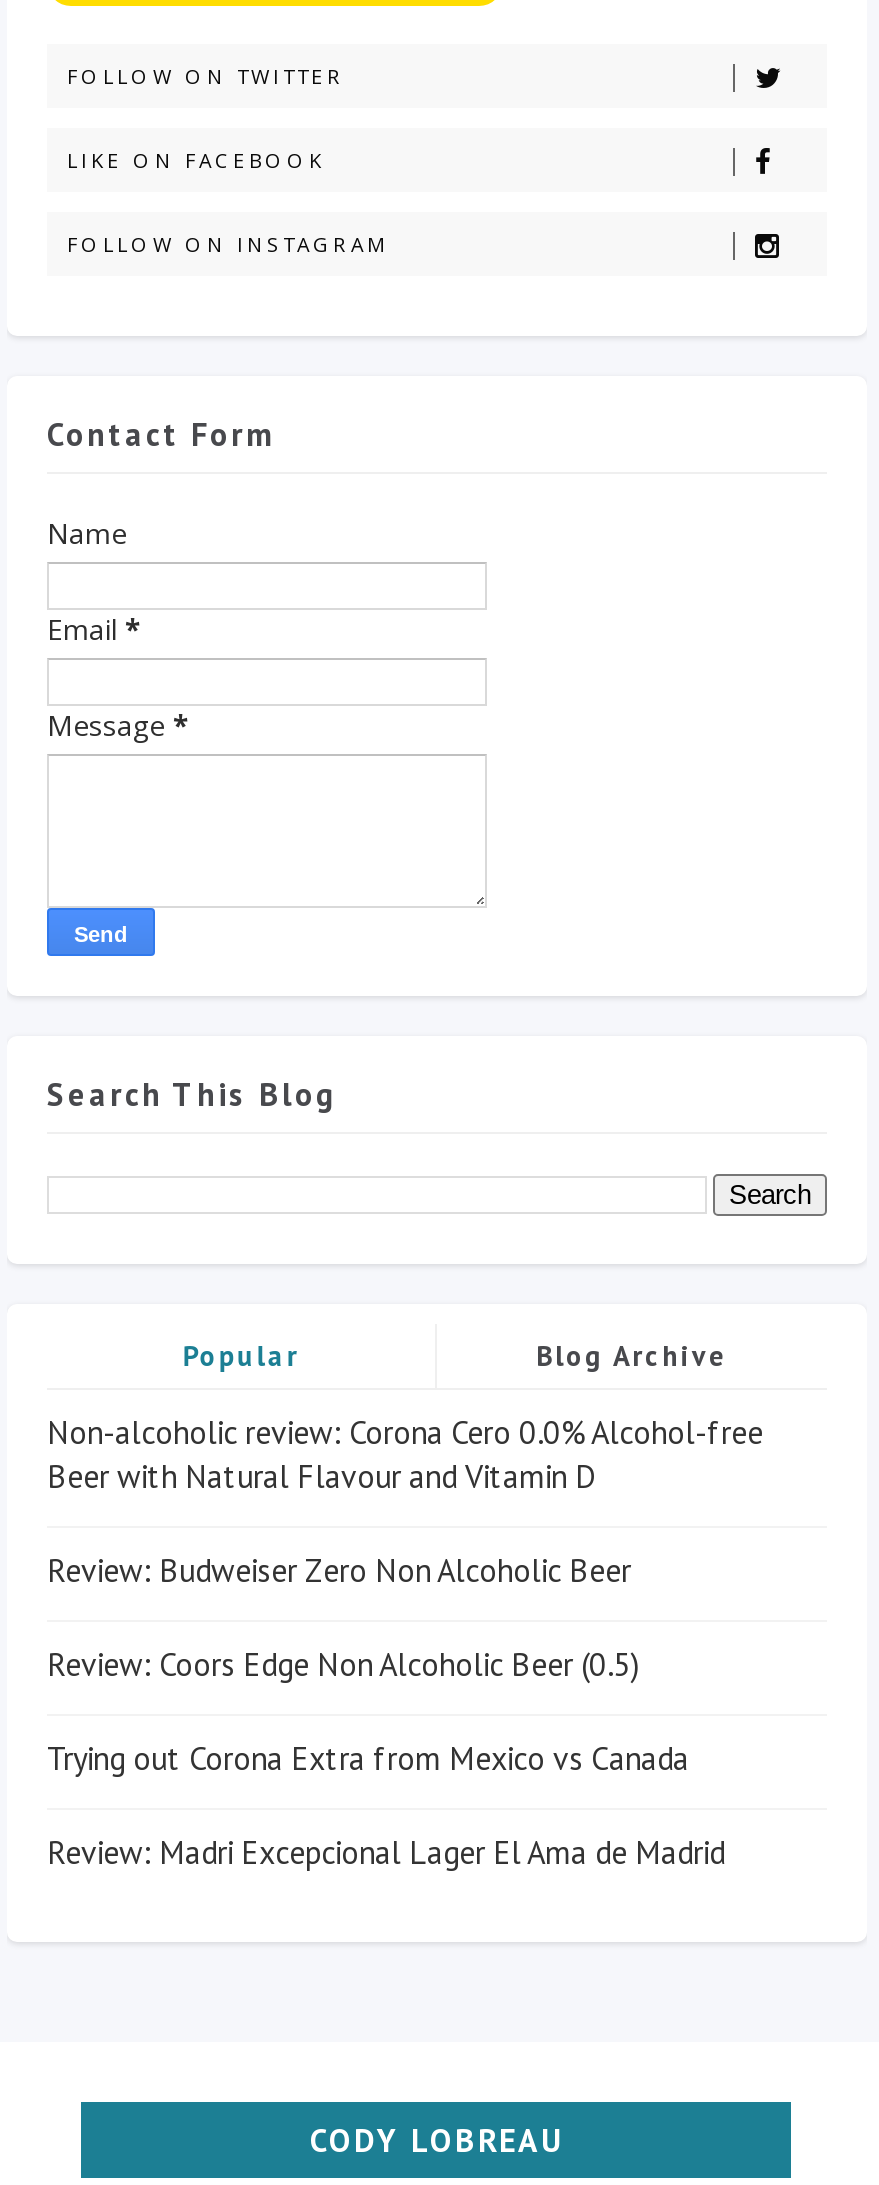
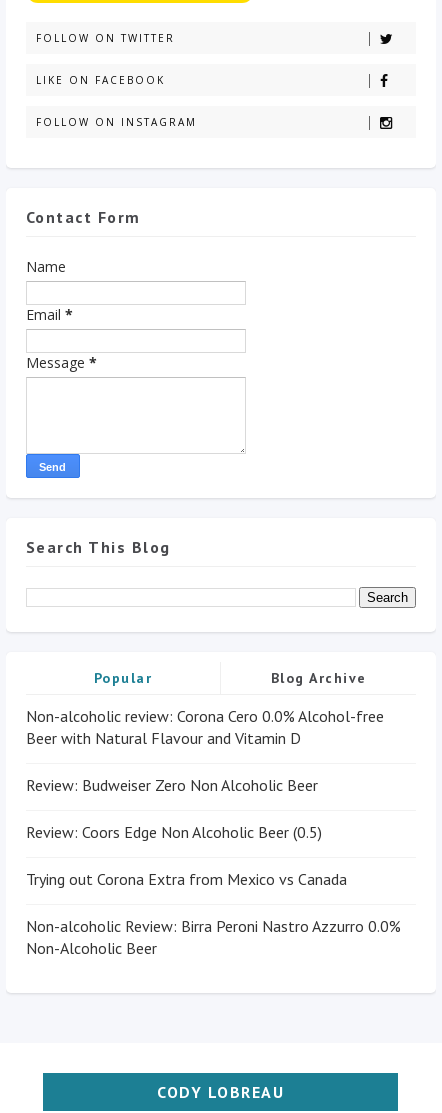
[47,1832,725,1872] Review: Madri Excepcional Lager El Ama de Madrid -> [26,916,401,958] Non-alcoholic Review: Birra Peroni Nastro Azzurro 0.0% | Non-Alcoholic Beer

